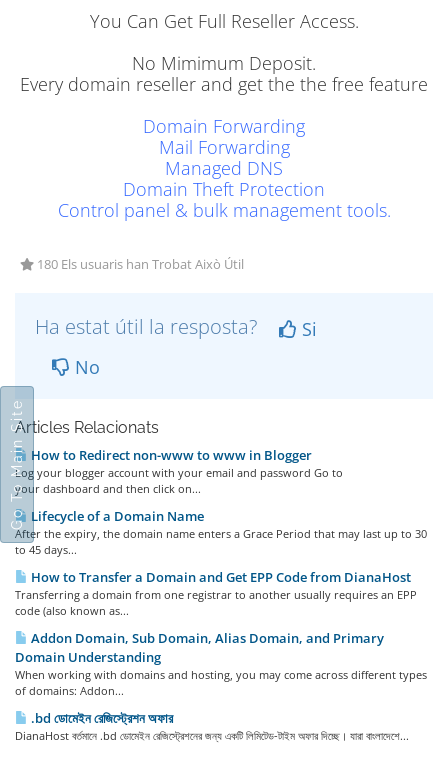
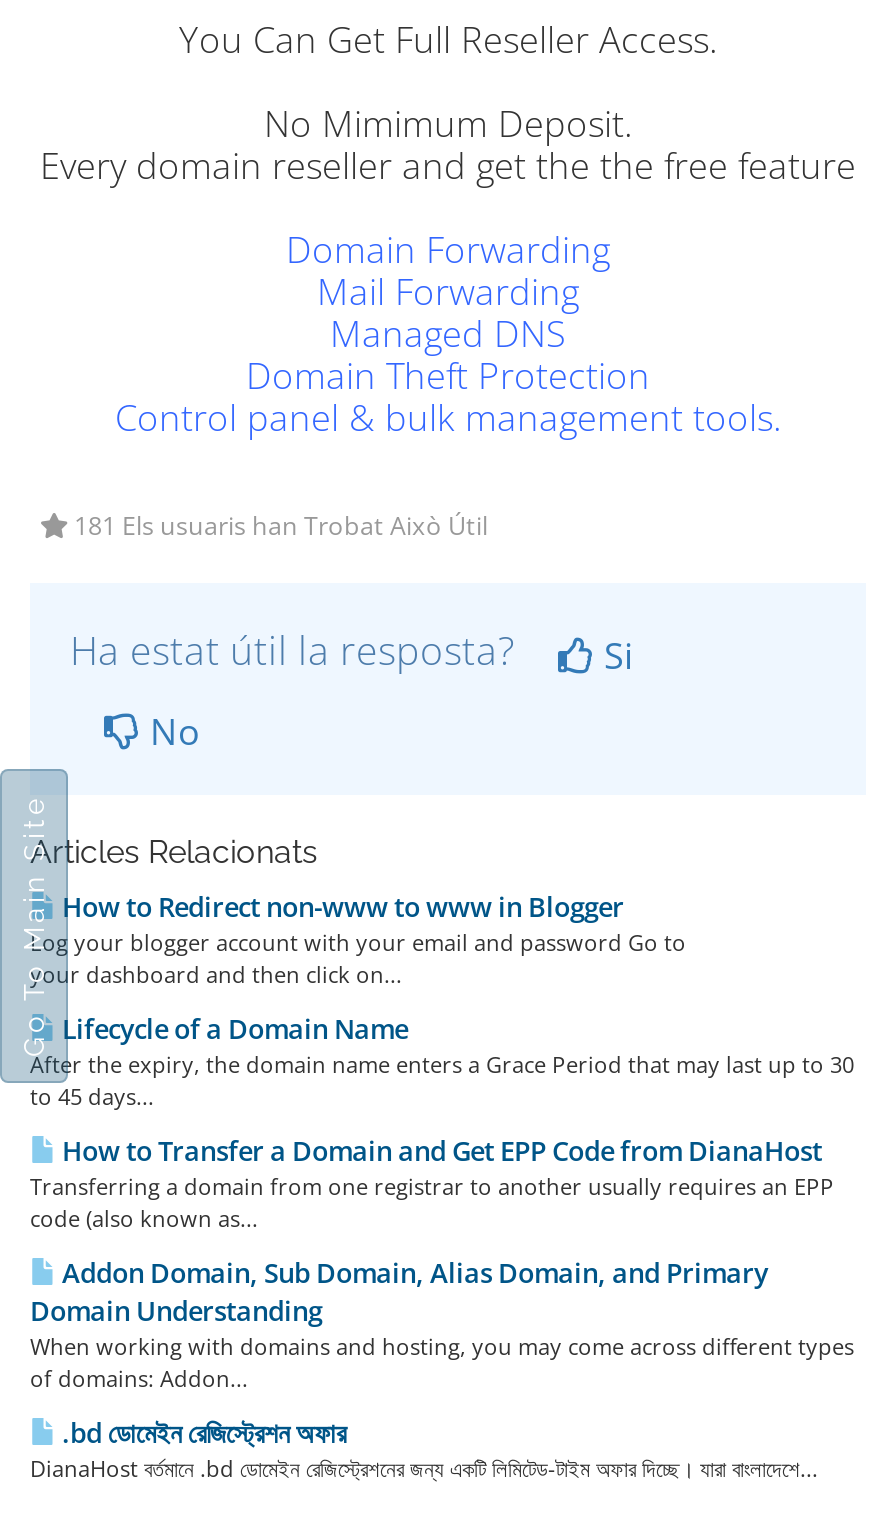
[34,256,244,273] 180 Els usuaris han Trobat Això Útil -> [68,509,488,543] 181 Els usuaris han Trobat Això Útil

